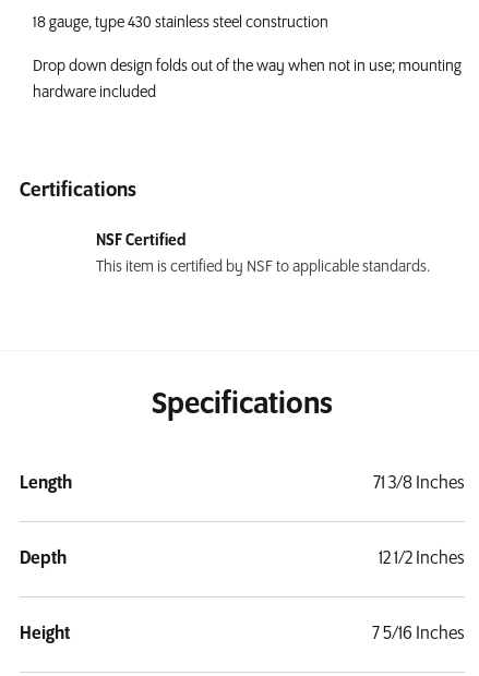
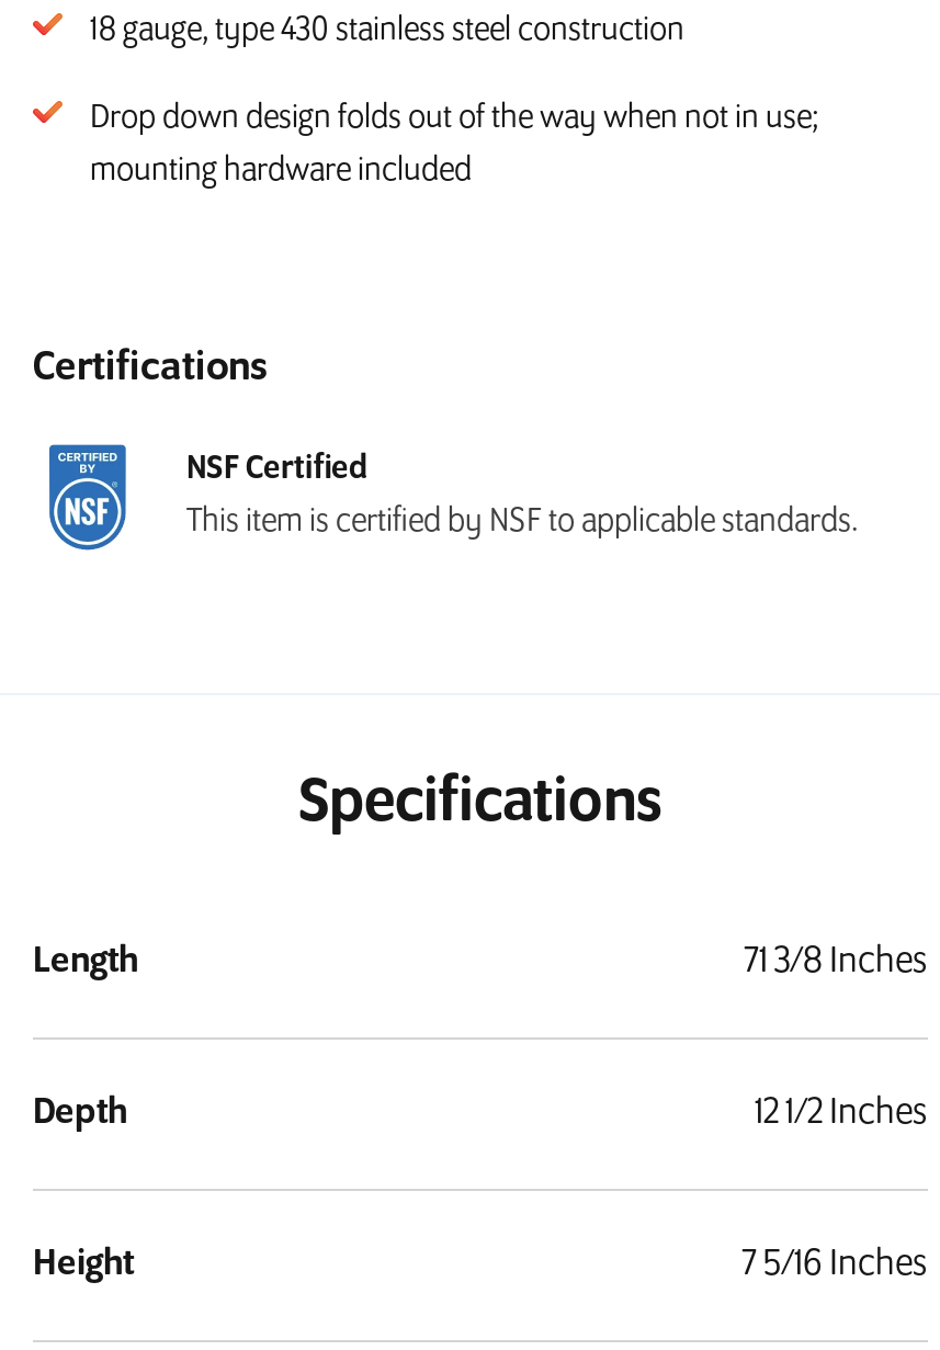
none -> [46,441,129,553] [image]

